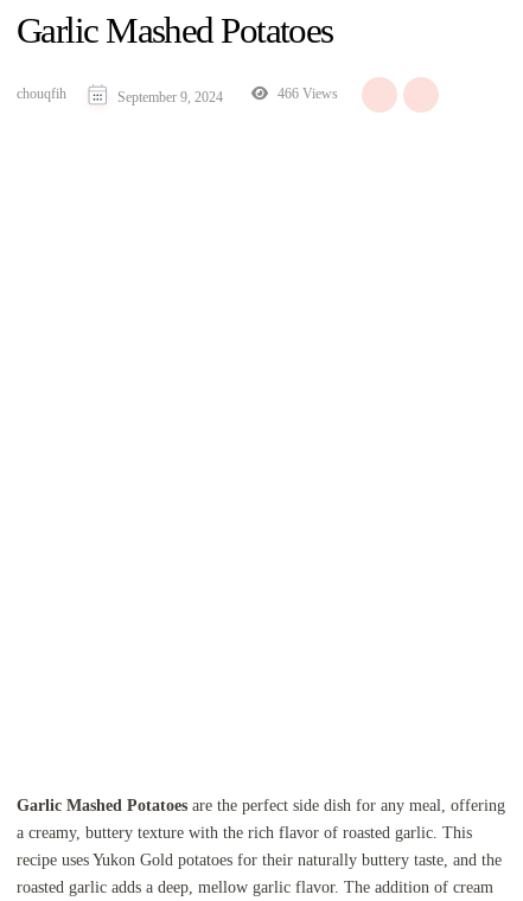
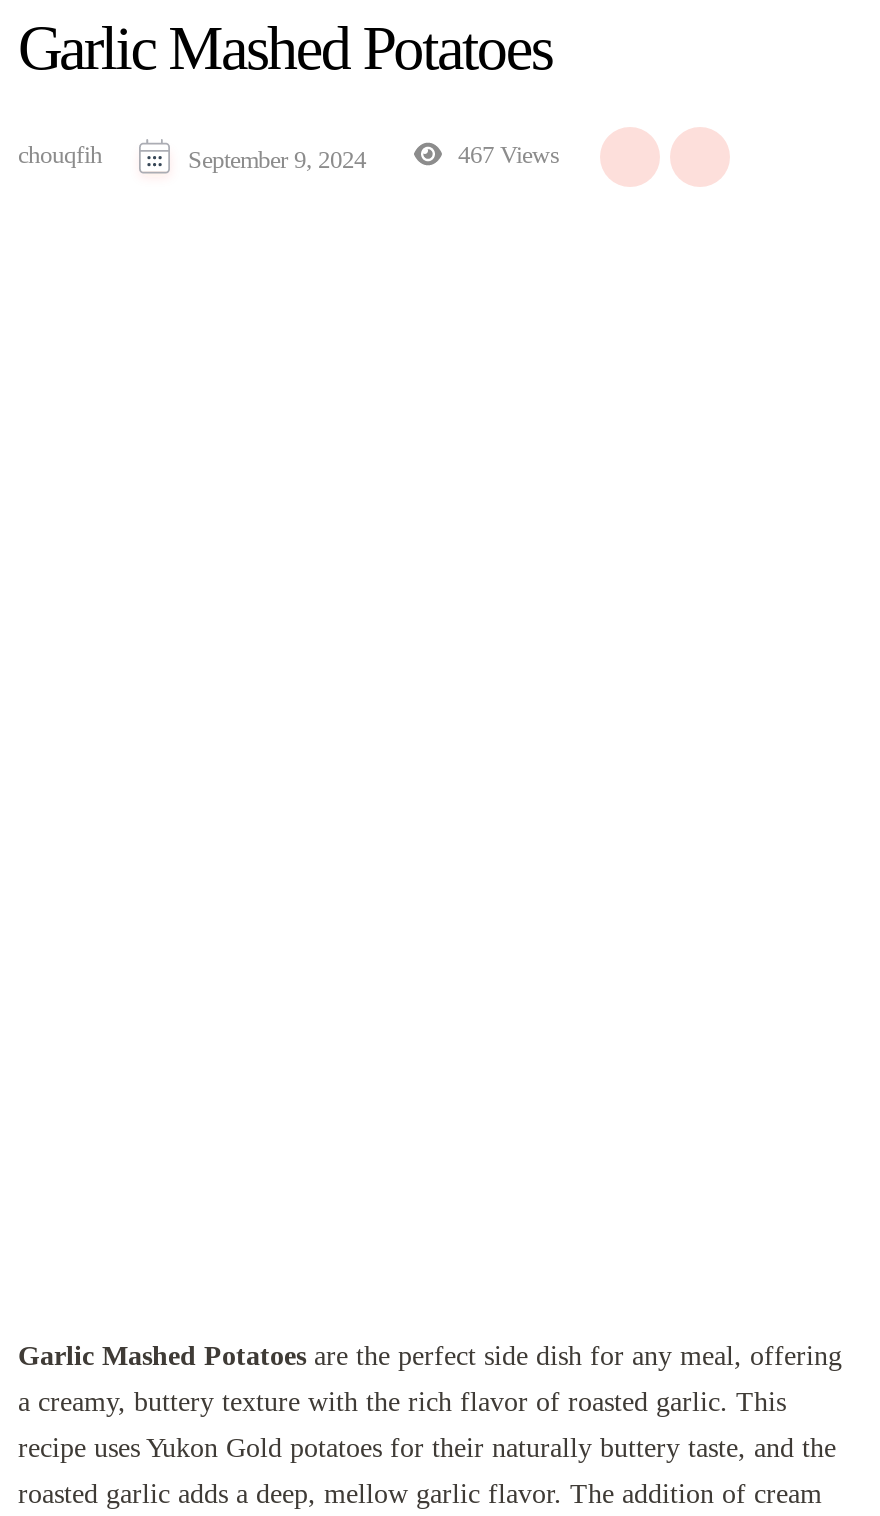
[274,86,338,102] 466 Views -> [452,141,560,169] 467 Views

